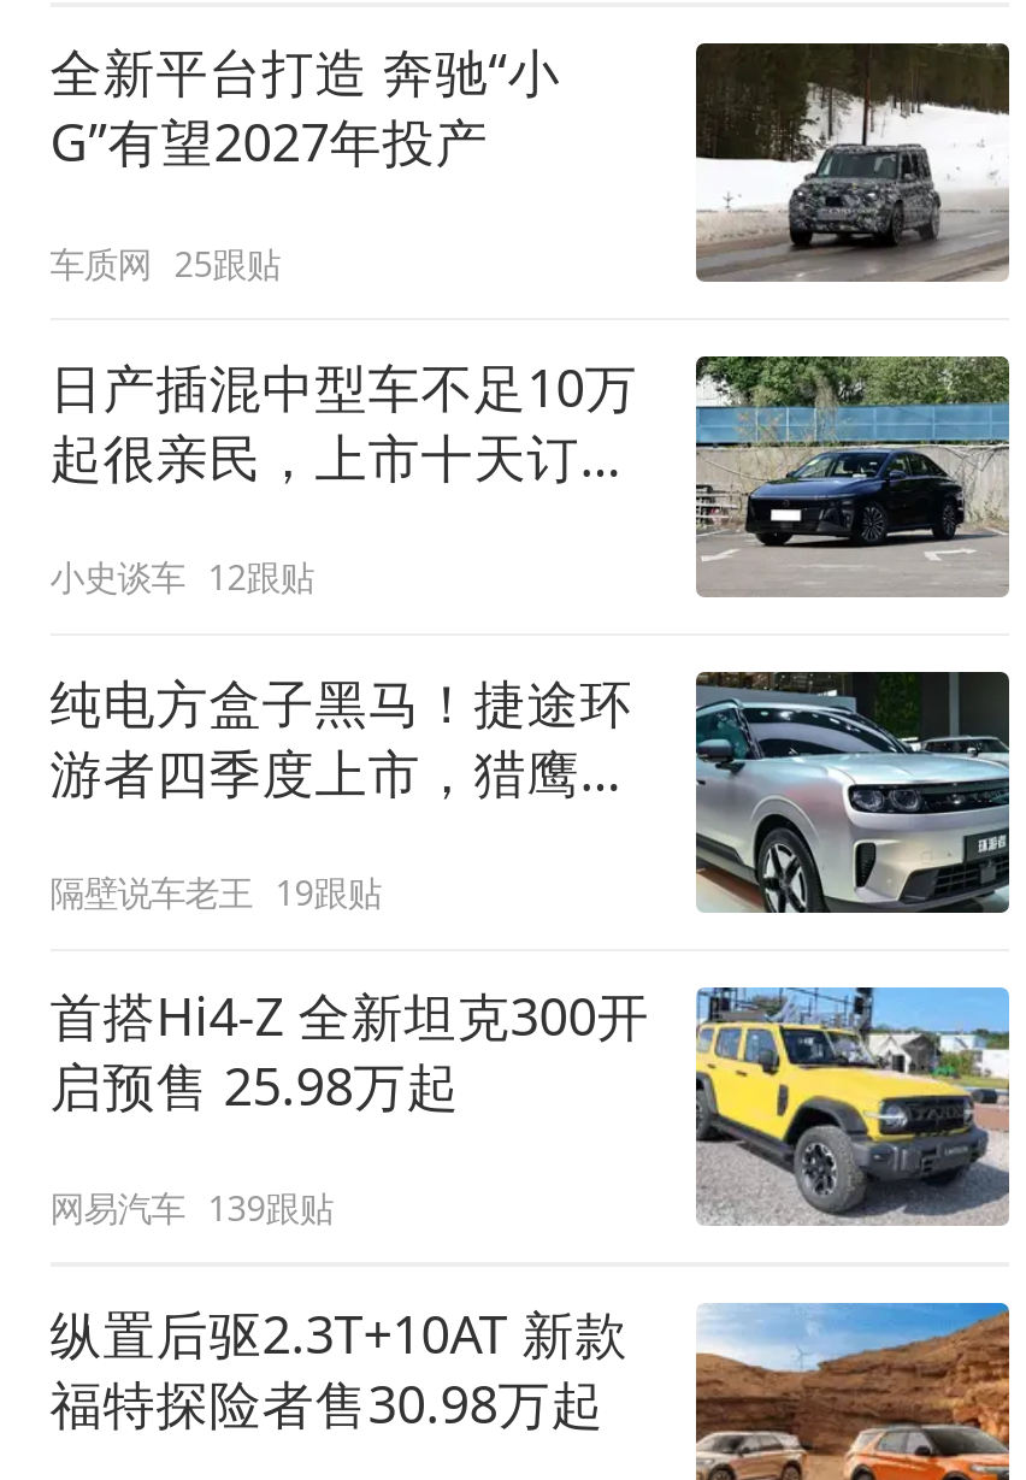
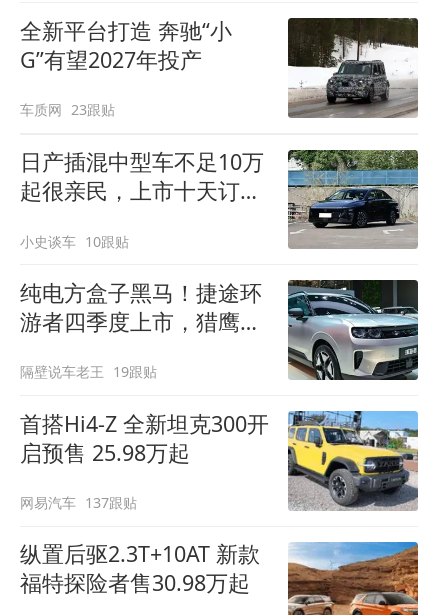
[50,240,280,286] 车质网 25跟贴 -> [20,100,115,119] 车质网 23跟贴
[50,555,314,600] 小史谈车 12跟贴 -> [20,232,129,251] 小史谈车 10跟贴
[50,1184,333,1230] 网易汽车 139跟贴 -> [20,493,137,512] 网易汽车 137跟贴

